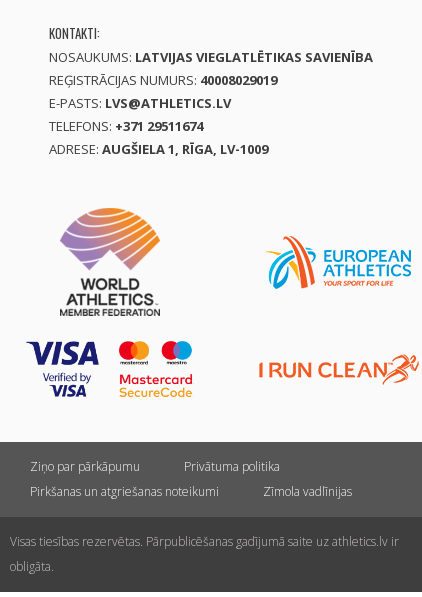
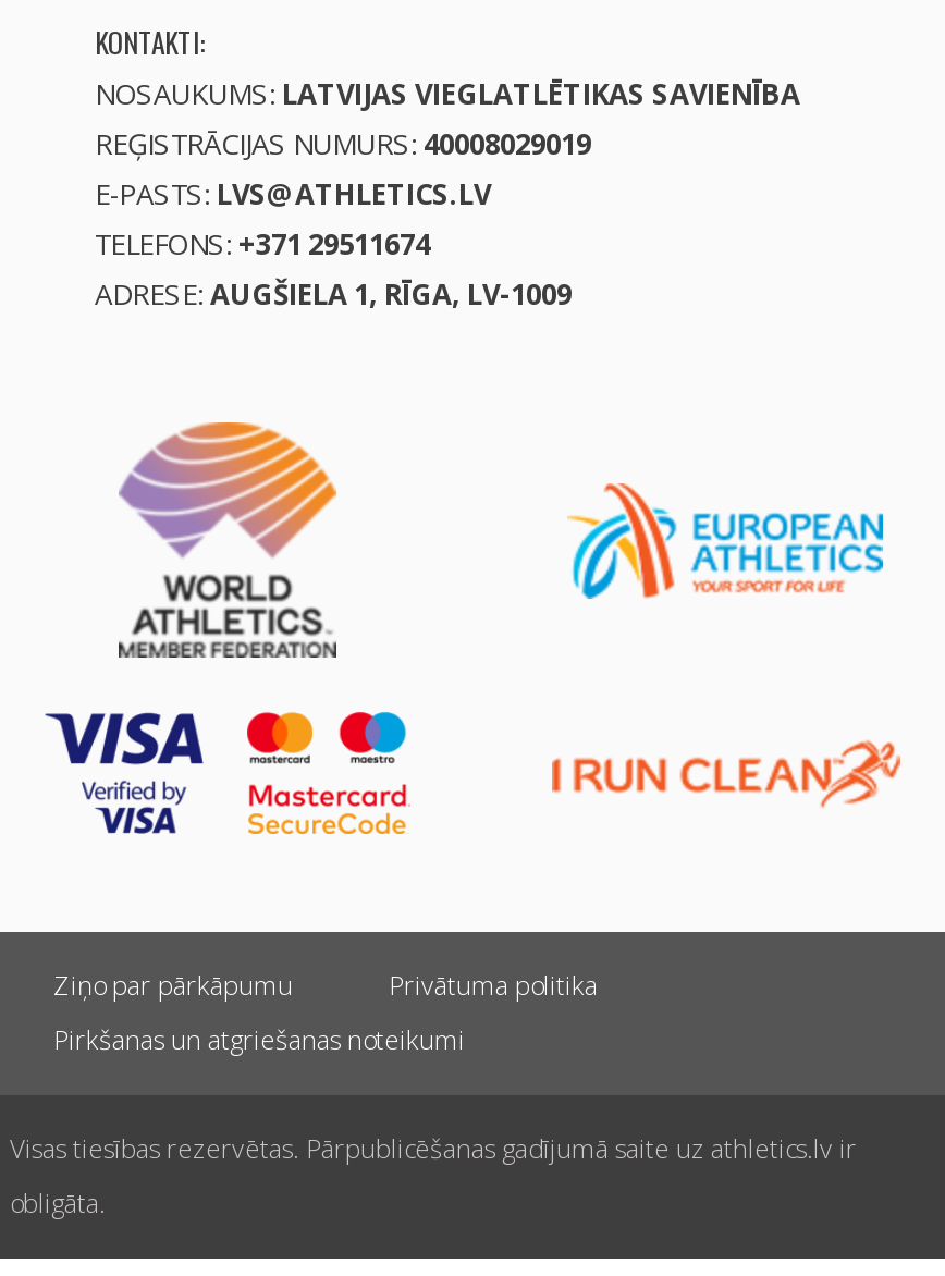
[263,483,352,500] Zīmola vadlīnijas -> none

